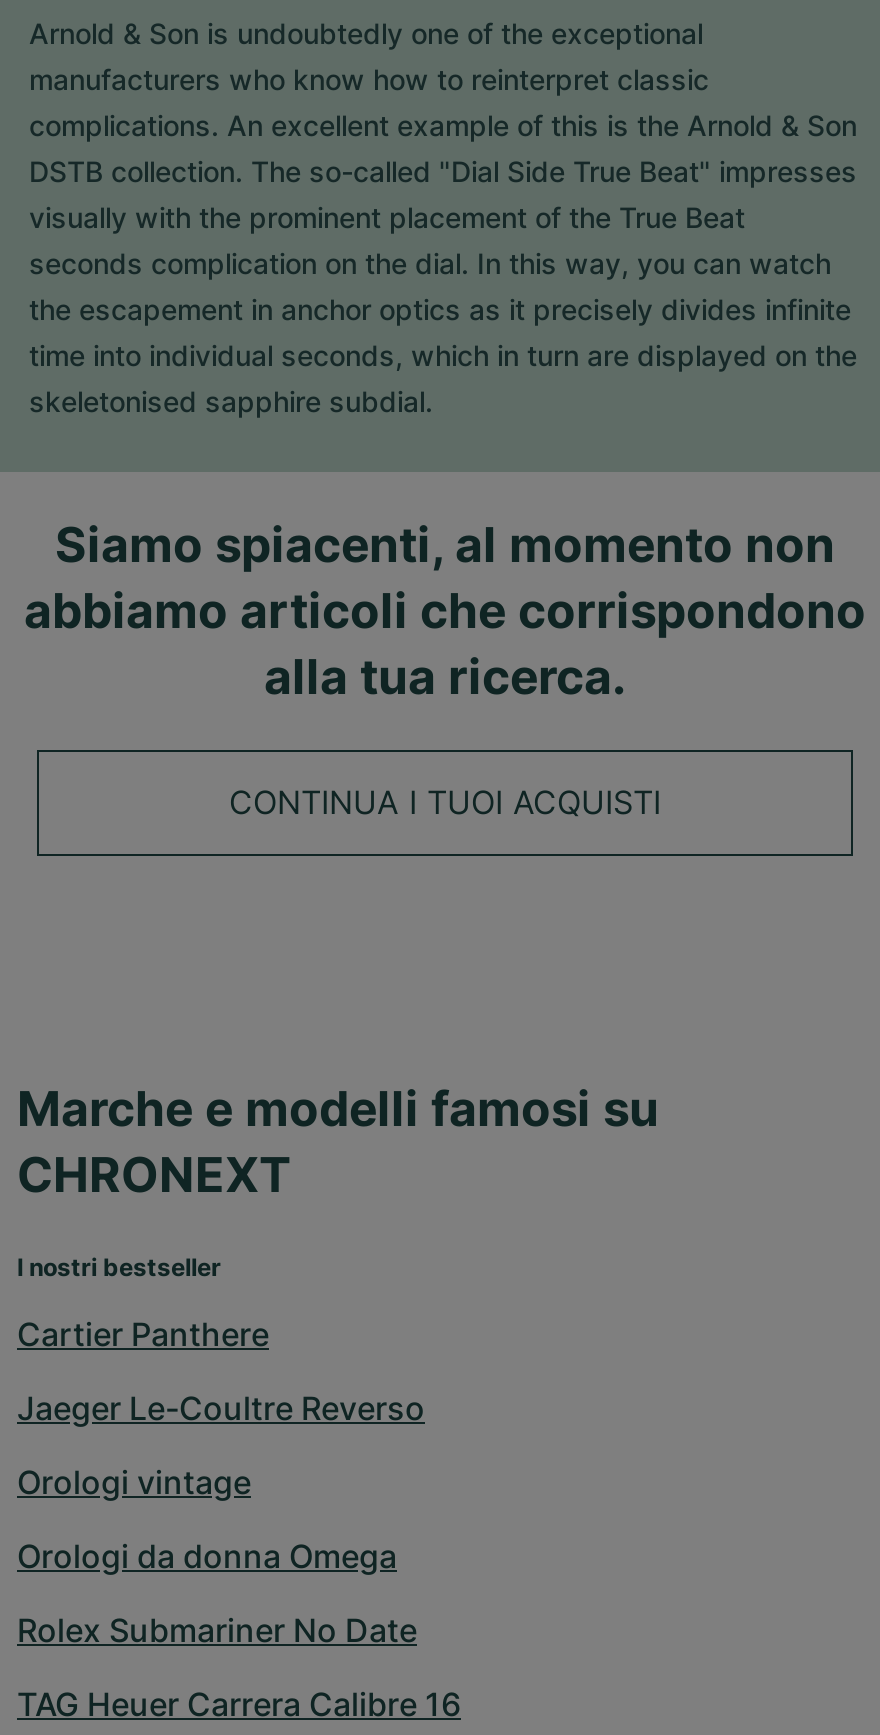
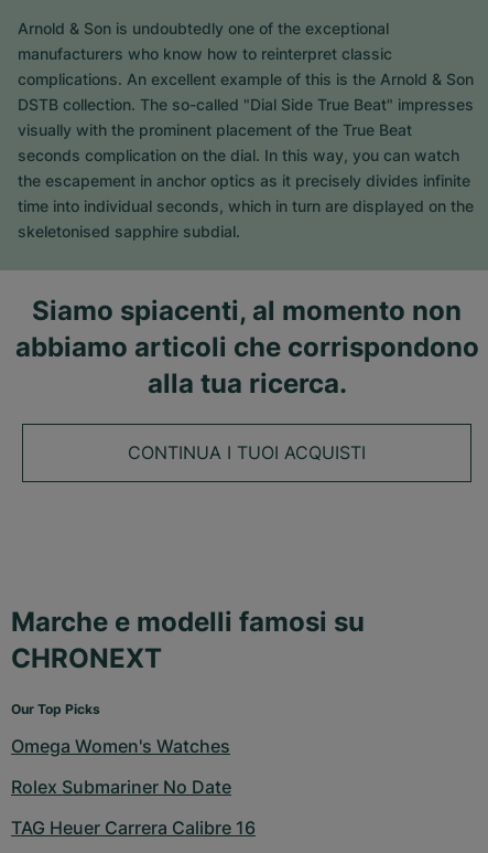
[17,1252,425,1576] I nostri bestseller | Cartier Panthere | Jaeger Le-Coultre Reverso | Orologi vintage | Orologi da donna Omega -> [11,701,230,757] Our Top Picks | Omega Women's Watches

